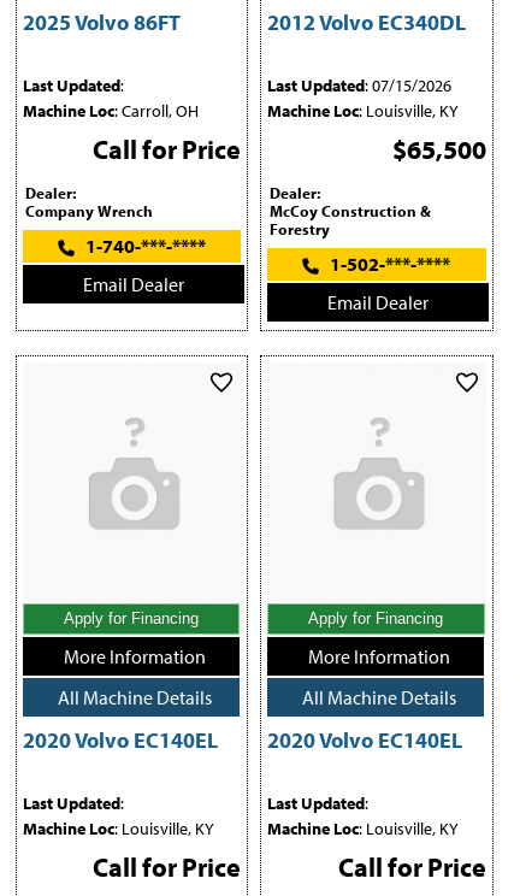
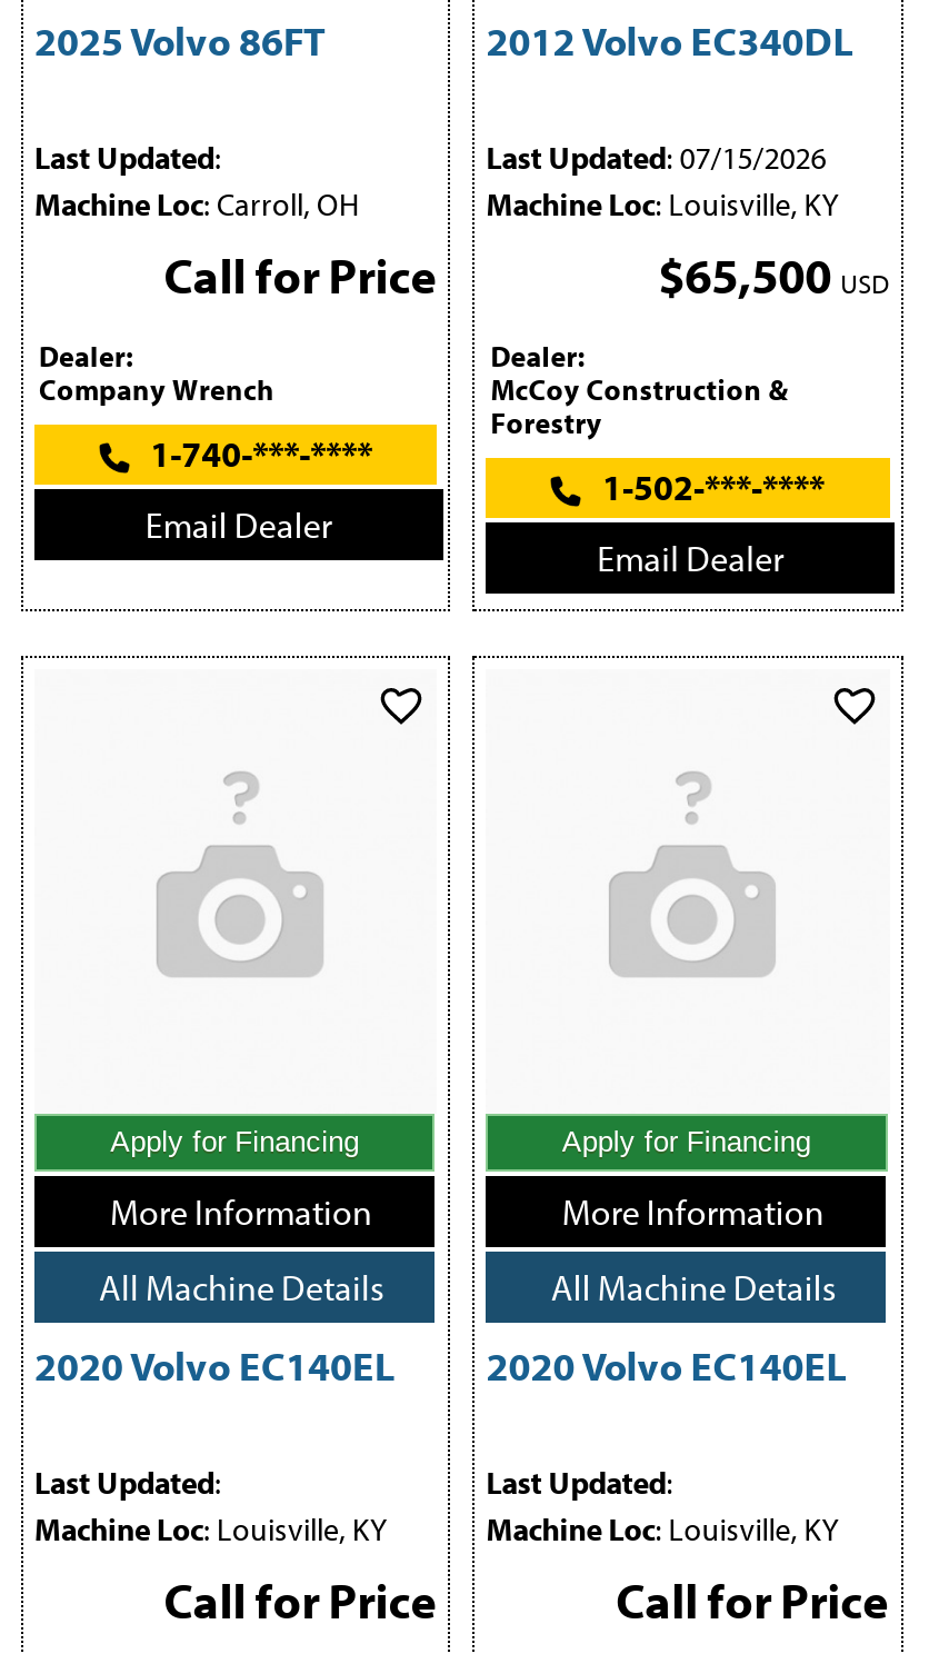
[392,133,486,167] $65,500 -> [658,245,889,307] $65,500 USD

